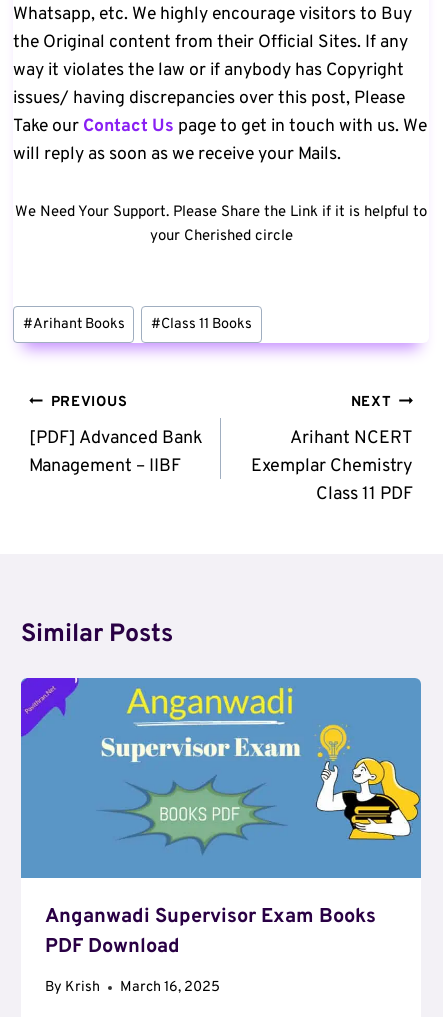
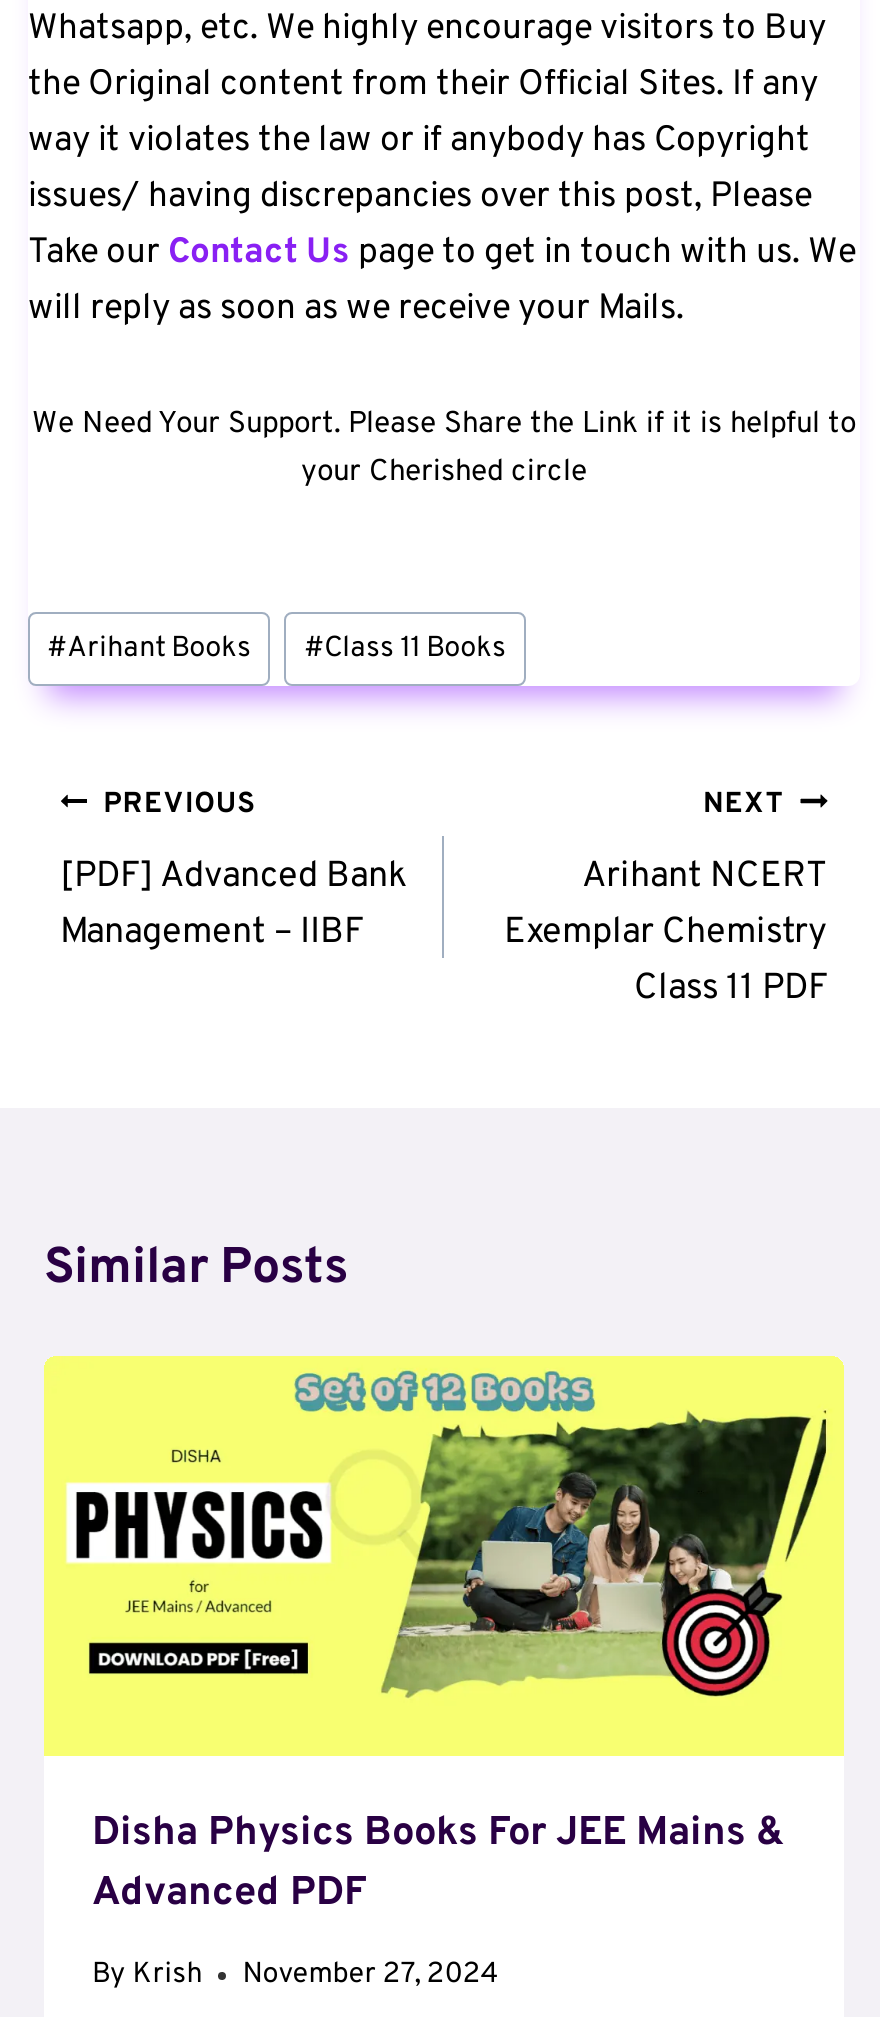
[20,677,422,960] [image] | Anganwadi Supervisor Exam Books | PDF Download -> [42,1354,846,1919] [image] | Disha Physics Books For JEE Mains & | Advanced PDF
[45,978,220,997] By Krish March 16, 2025 -> [92,1956,498,1994] By Krish November 27, 2024

